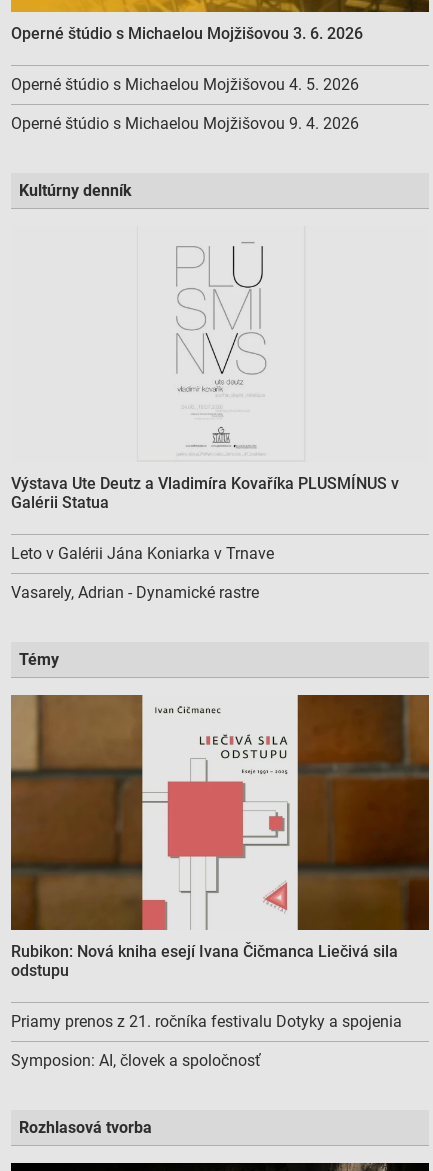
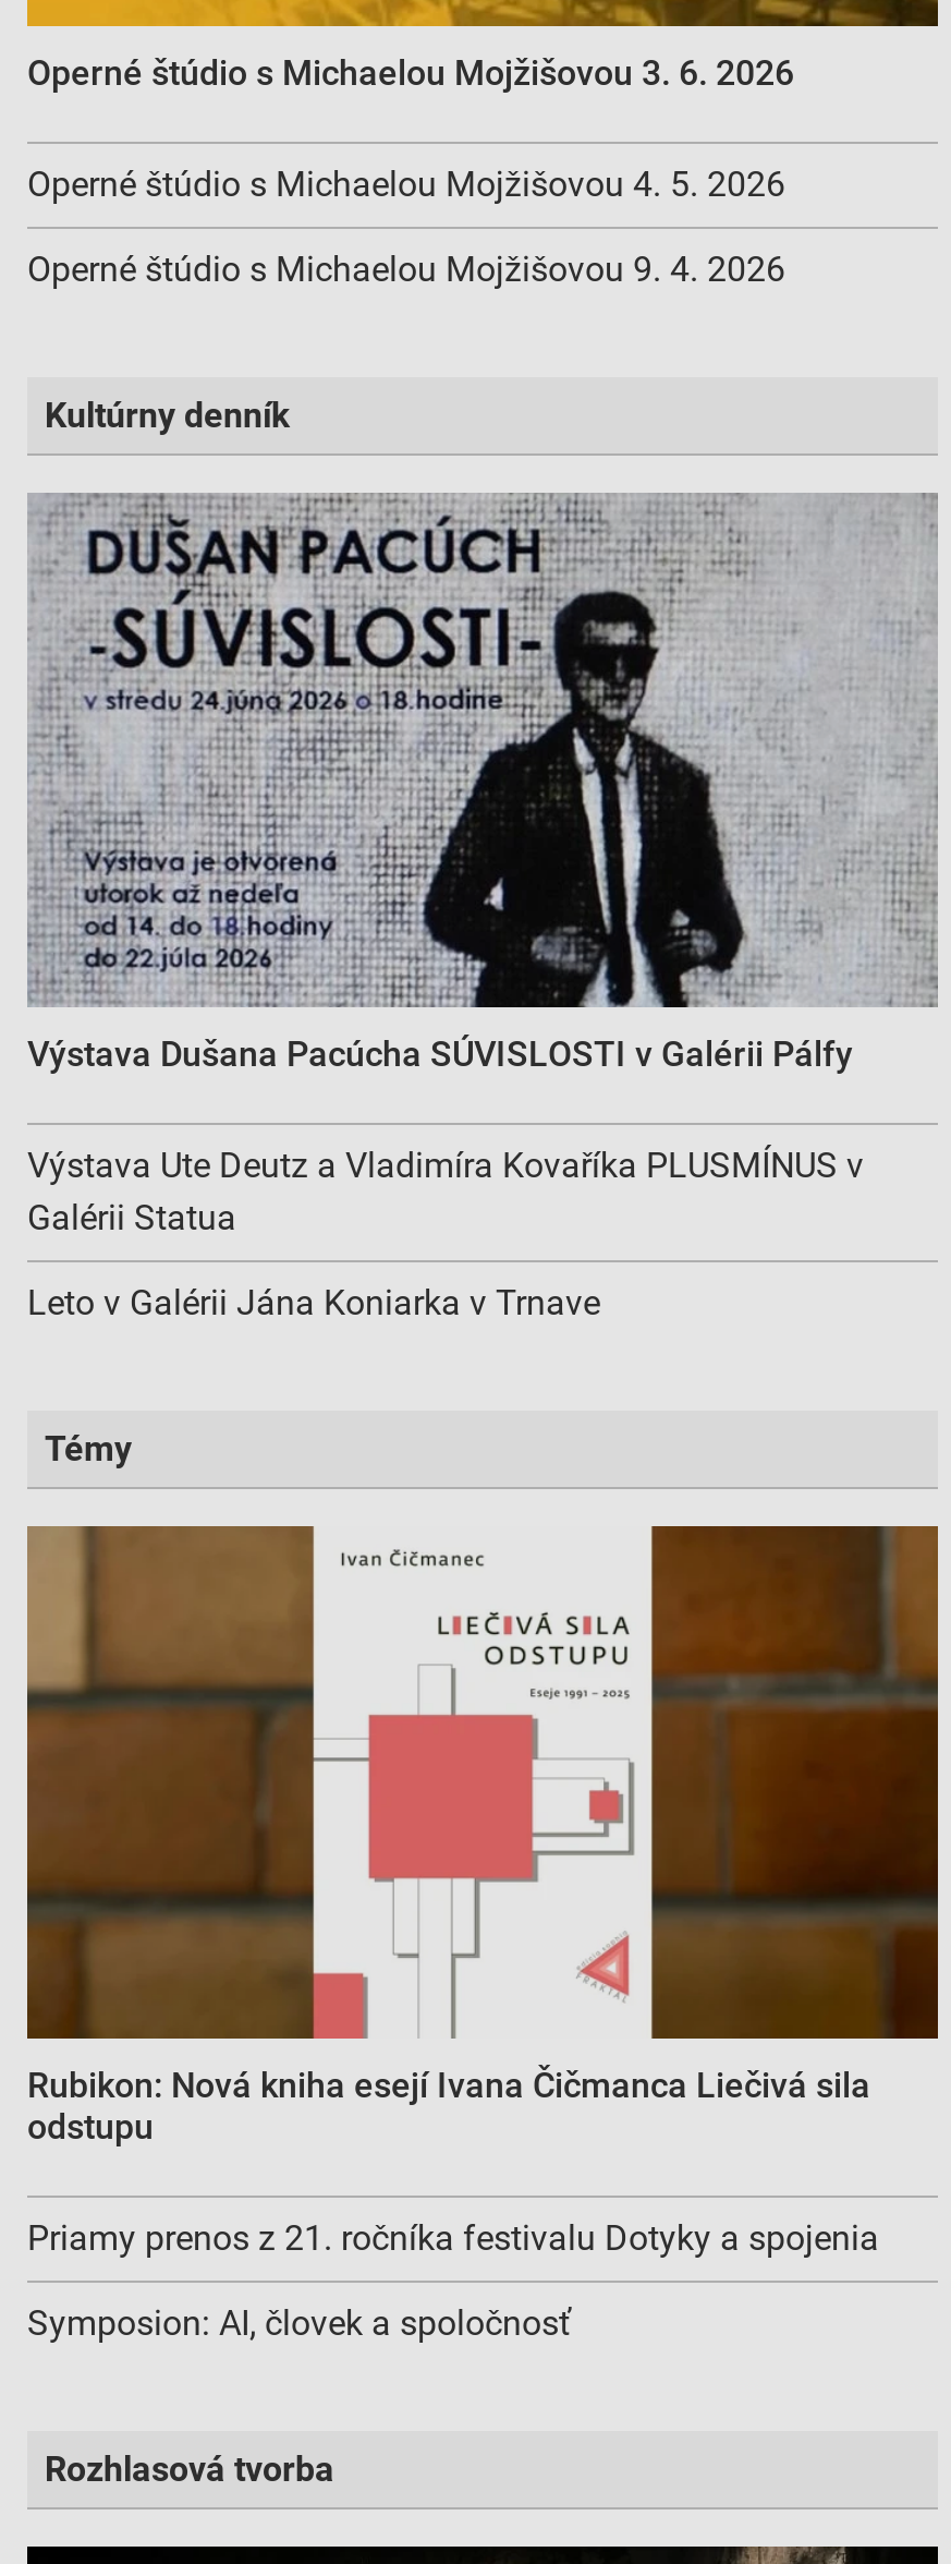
none -> [27,493,938,1074] [image] | Výstava Dušana Pacúcha SÚVISLOSTI v Galérii Pálfy
moved [11,474,399,493] -> [27,1144,864,1185]: Výstava Ute Deutz a Vladimíra Kovaříka PLUSMÍNUS v
moved [11,493,109,512] -> [27,1196,236,1238]: Galérii Statua
moved [11,544,274,563] -> [27,1281,600,1323]: Leto v Galérii Jána Koniarka v Trnave
[11,583,259,602] Vasarely, Adrian - Dynamické rastre -> none

